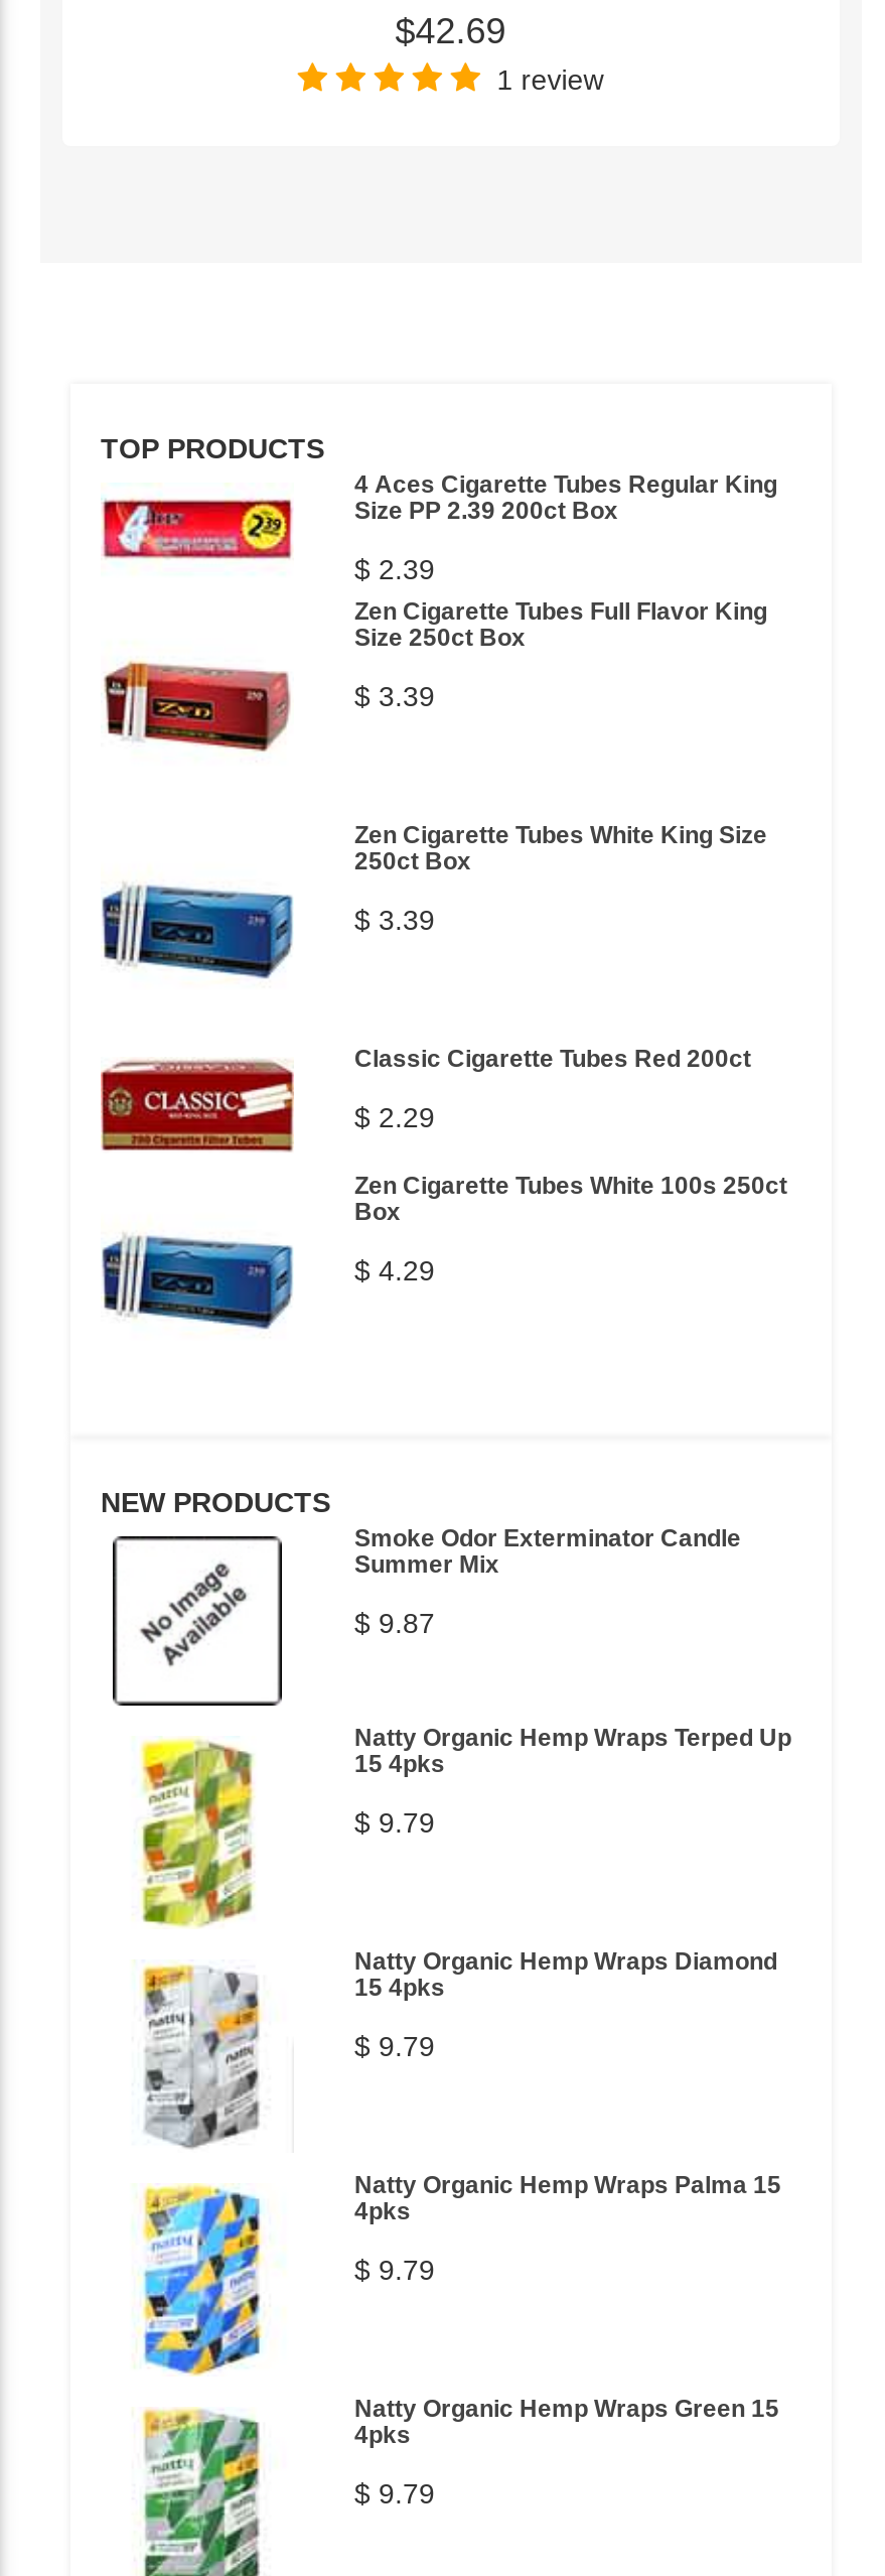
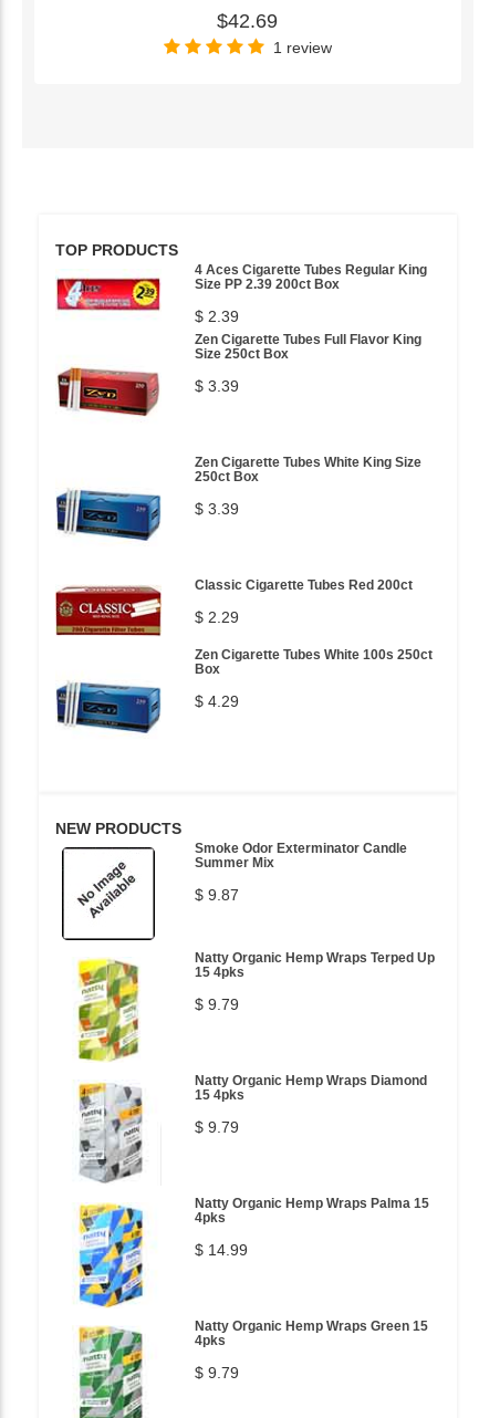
[354,2253,435,2285] $ 9.79 -> [195,1241,248,1258] $ 14.99

